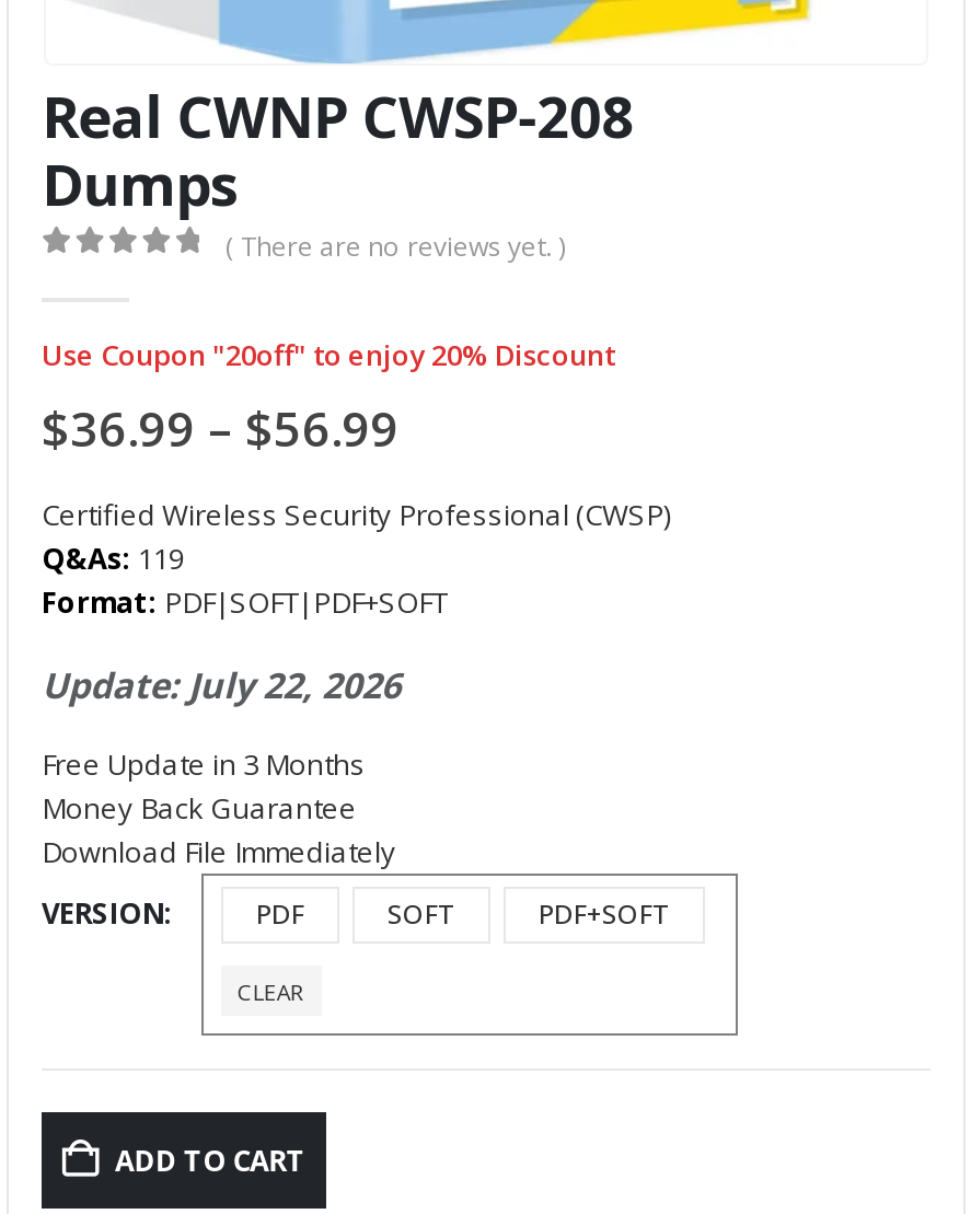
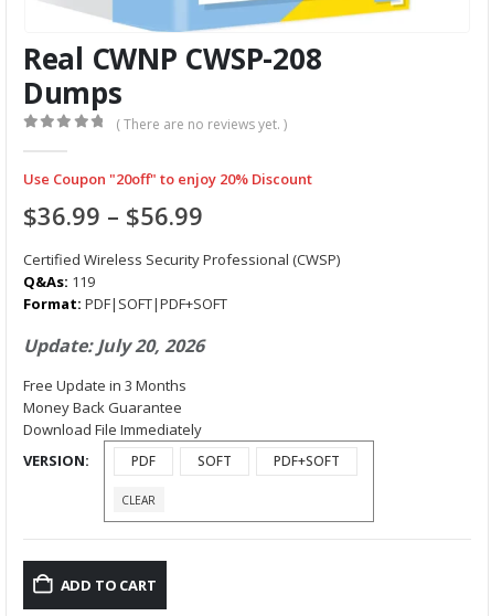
[42,662,401,710] Update: July 22, 2026 -> [23,334,204,358] Update: July 20, 2026

